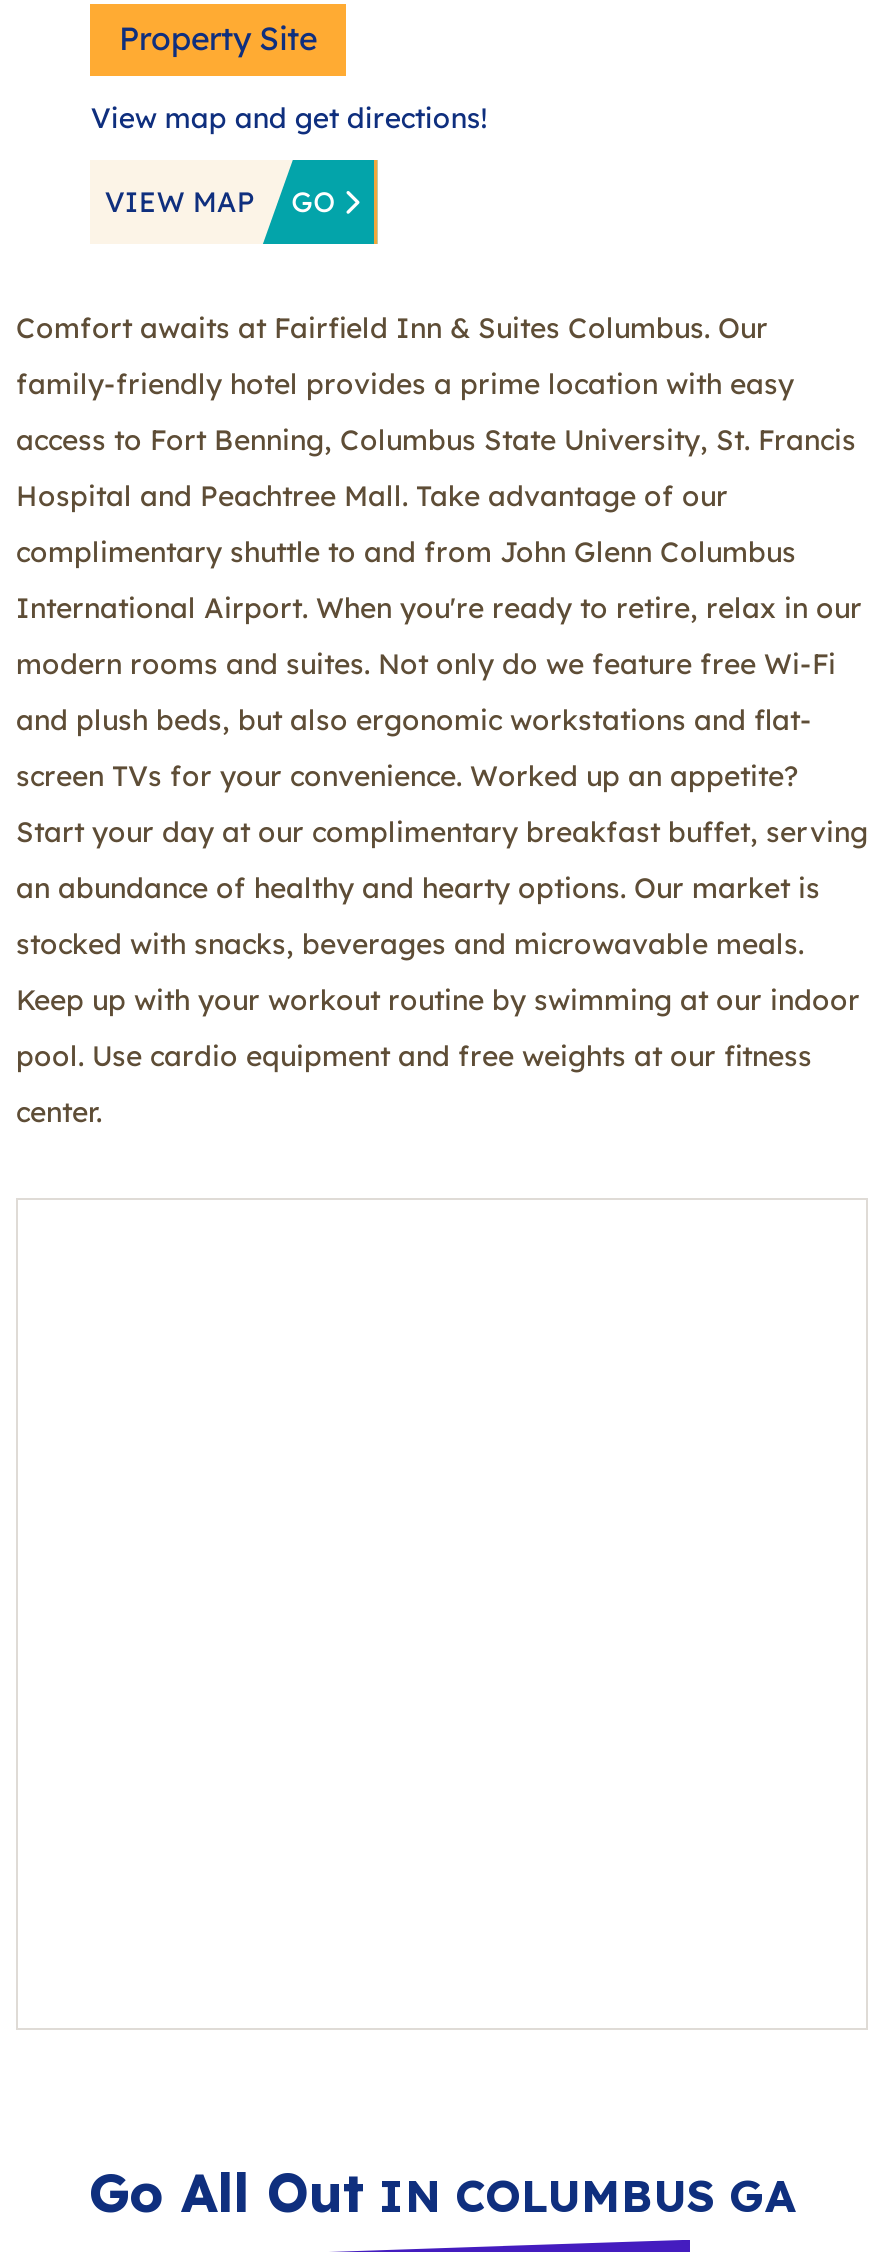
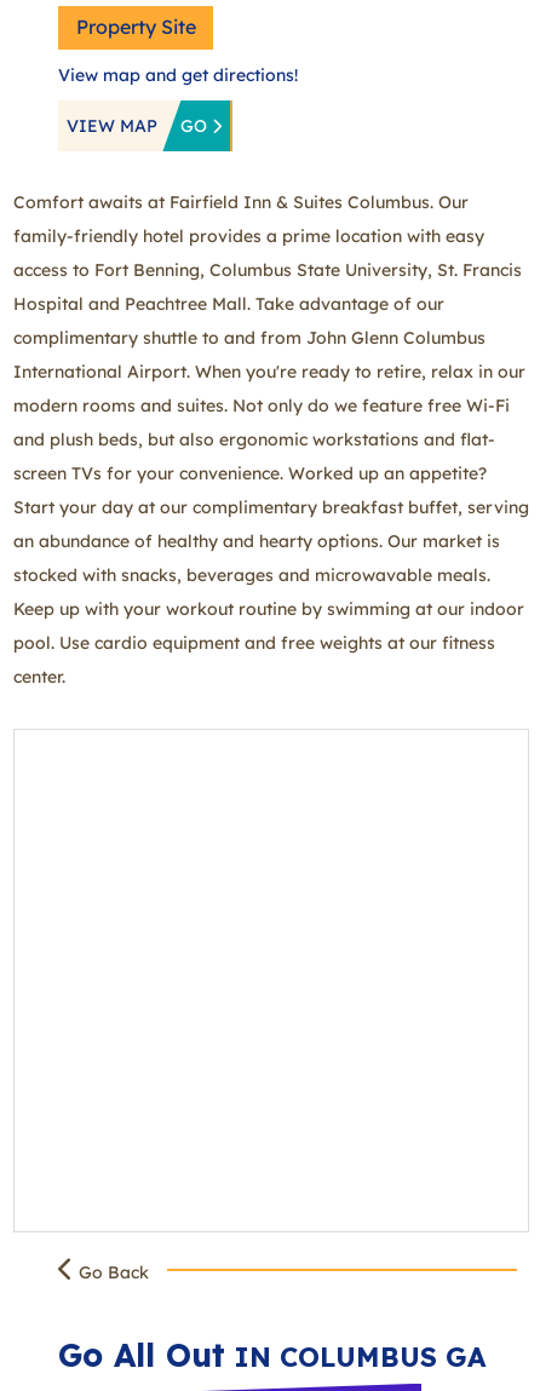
none -> [74,1262,149,1283] Go Back

